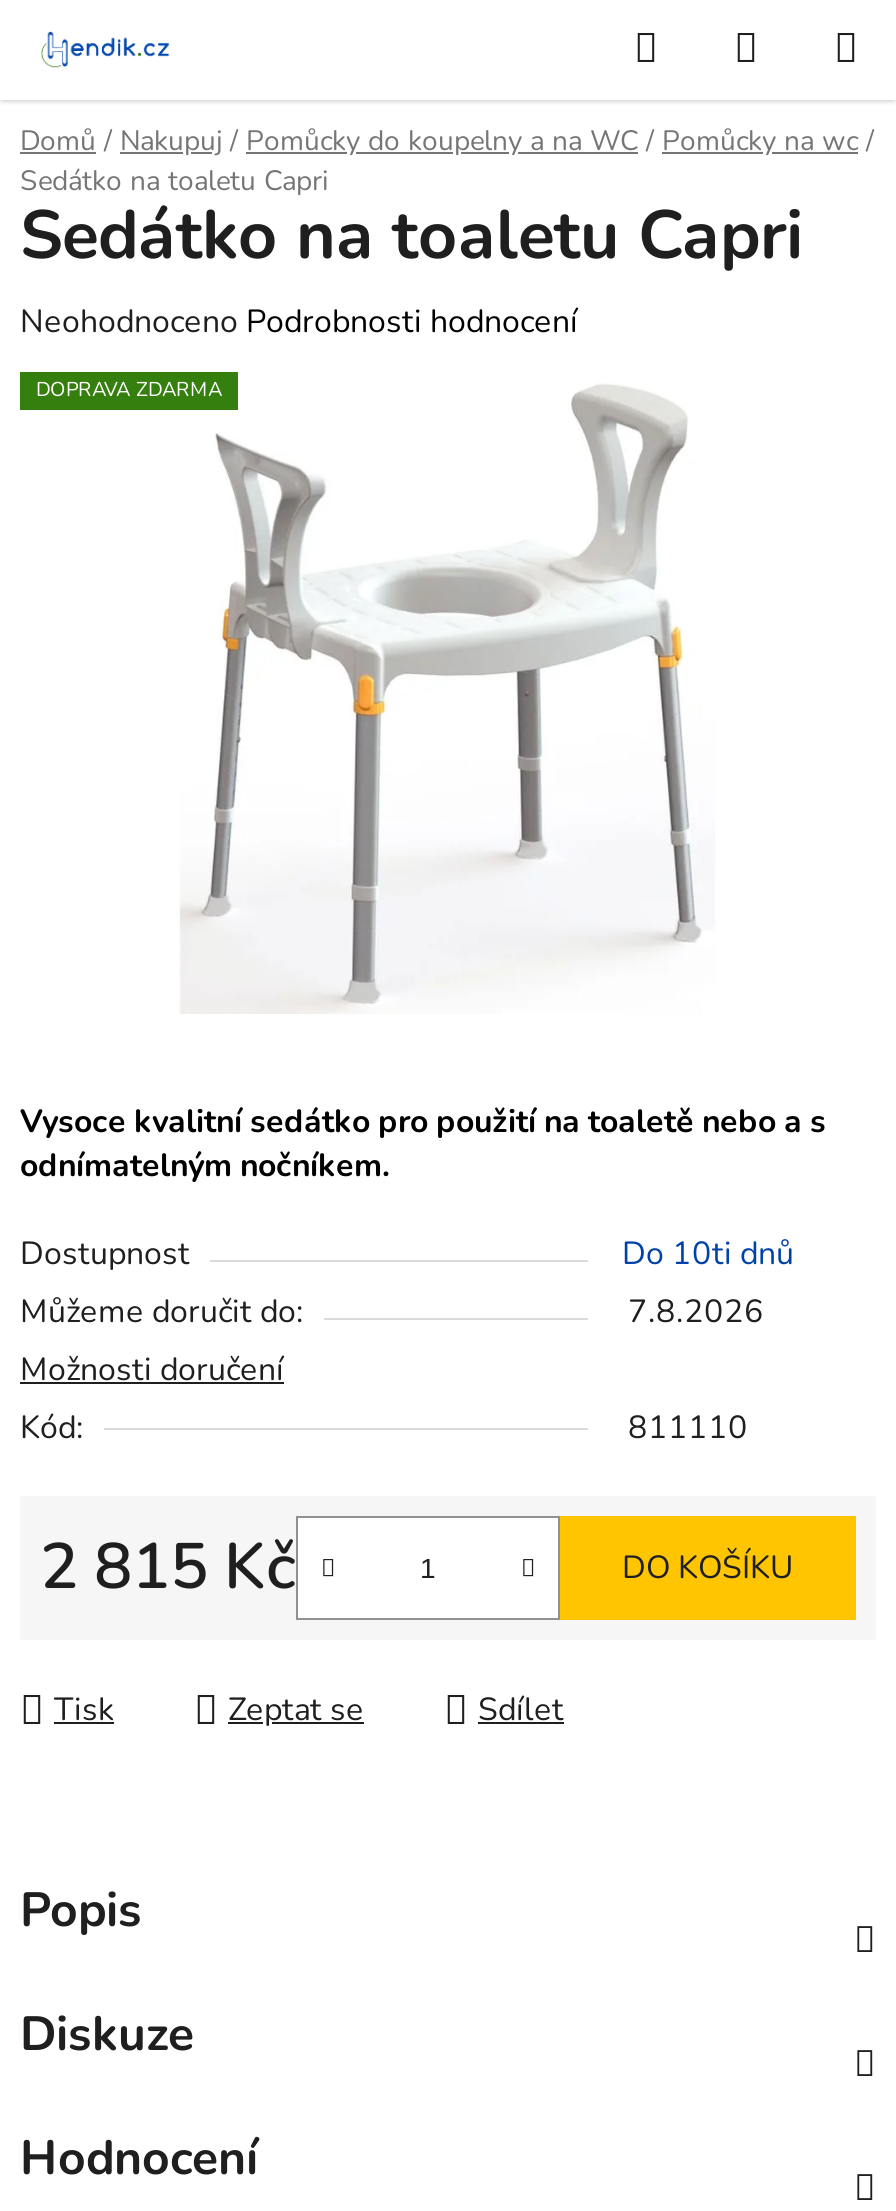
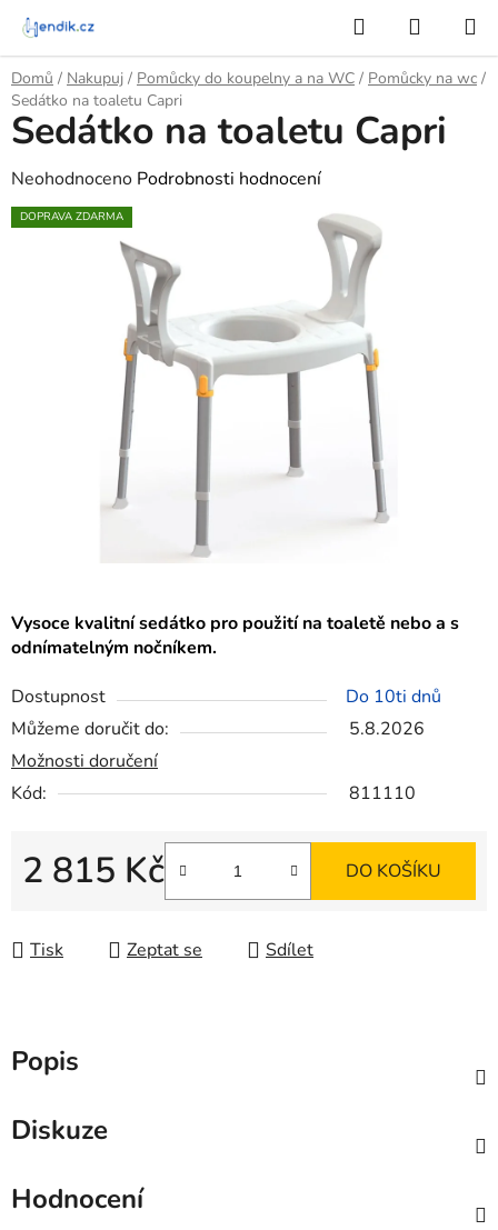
[628,1290,764,1334] 7.8.2026 -> [349,717,425,741] 5.8.2026

